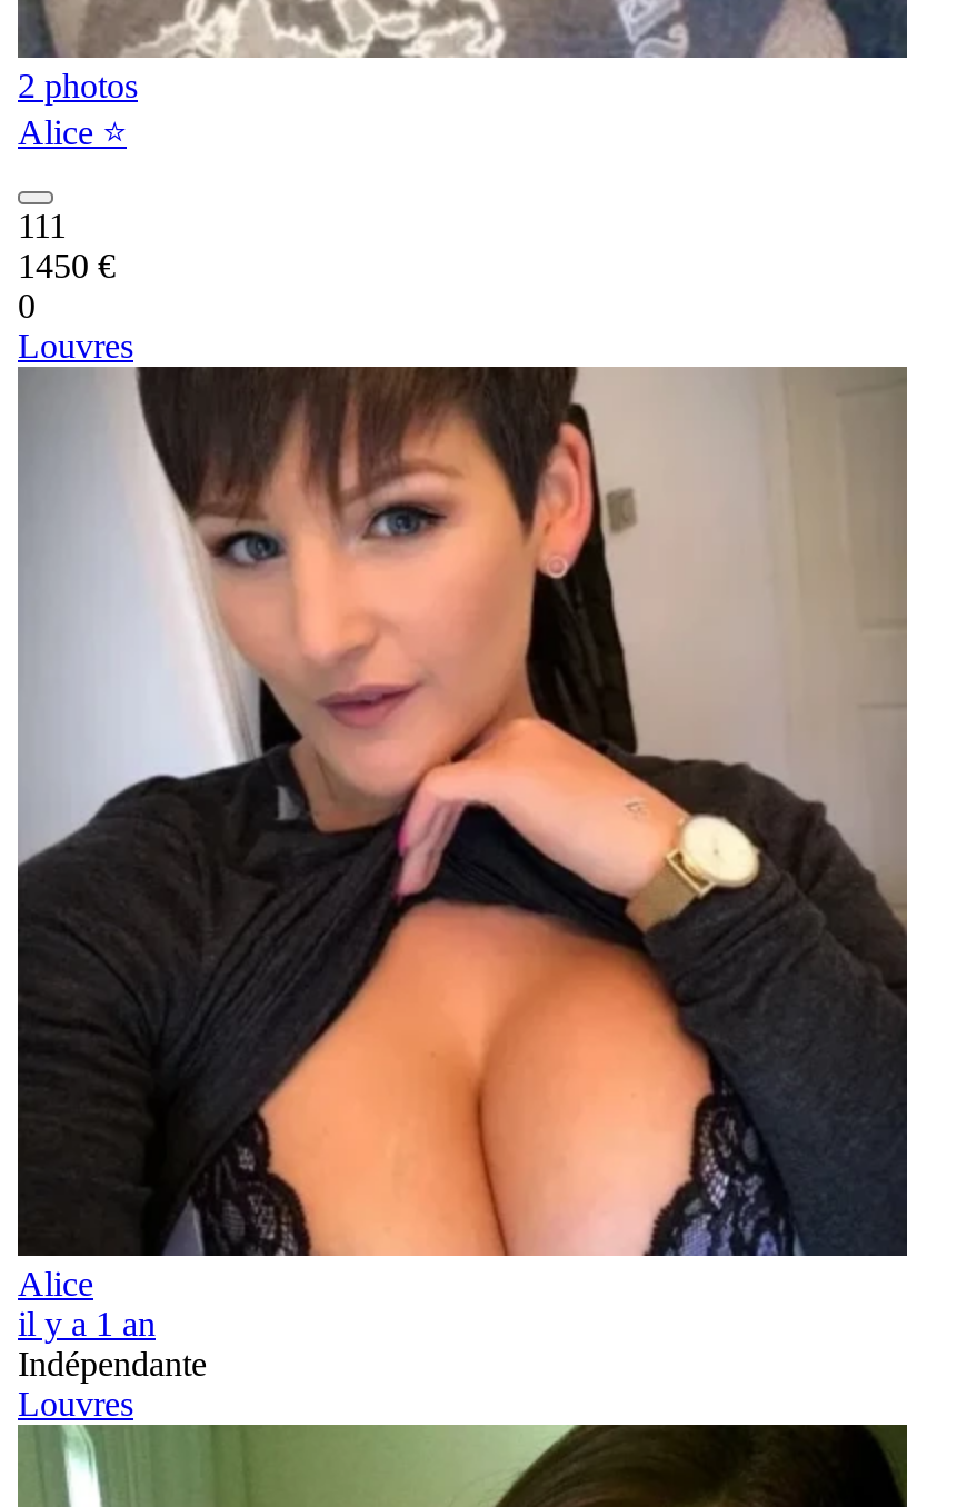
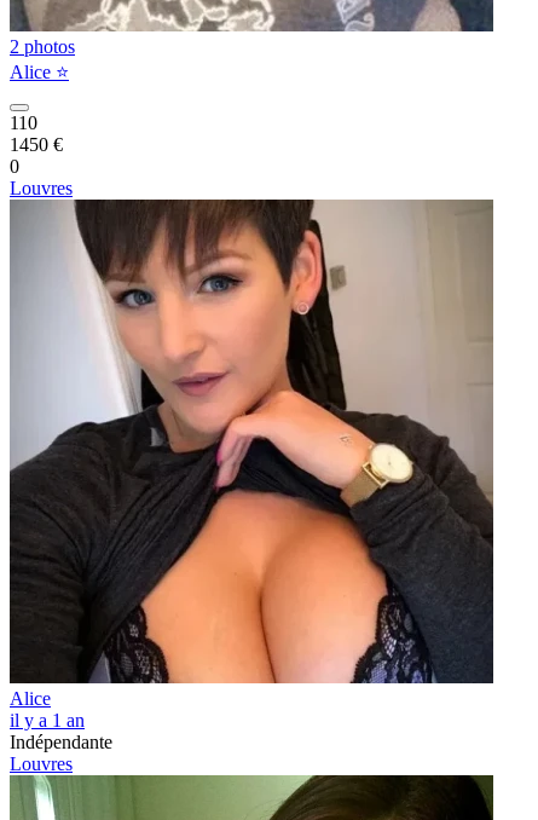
[18,207,67,244] 111 -> [10,112,37,133] 110

